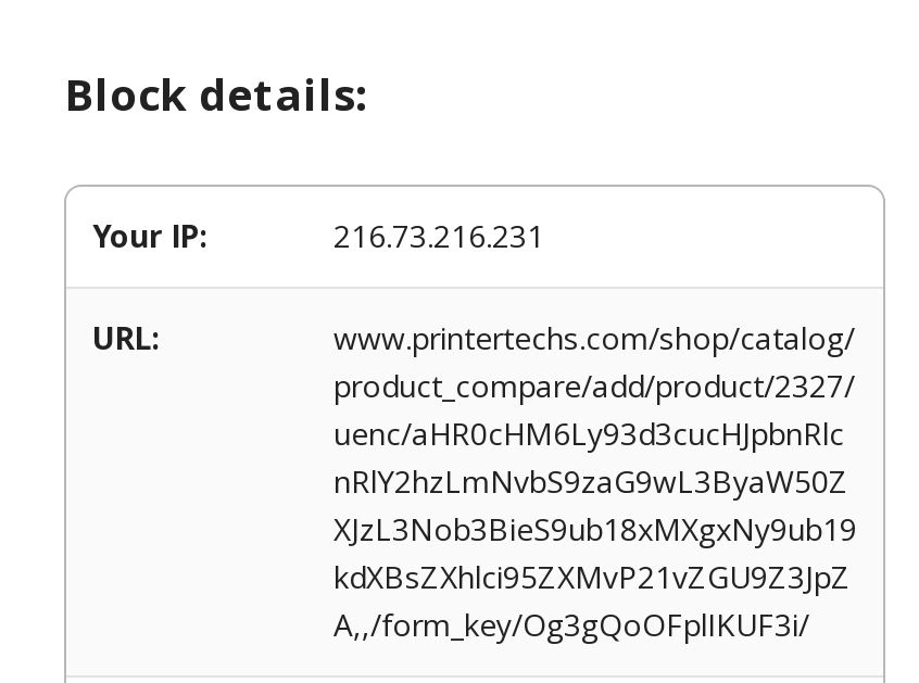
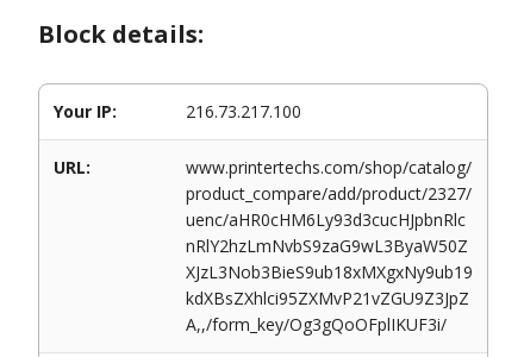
[333,215,544,256] 216.73.216.231 -> [186,100,301,123] 216.73.217.100

